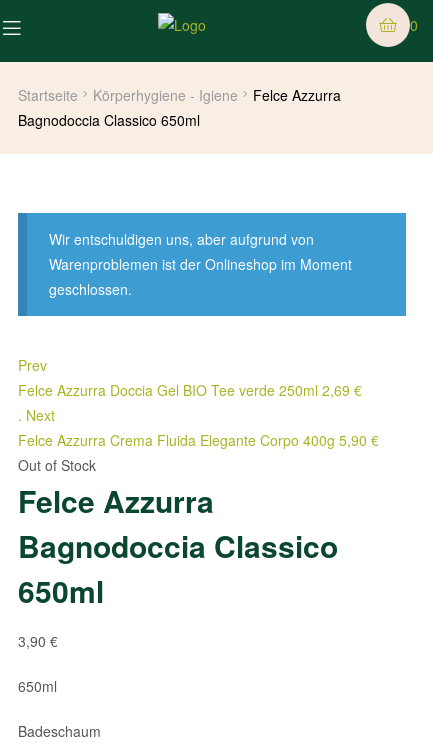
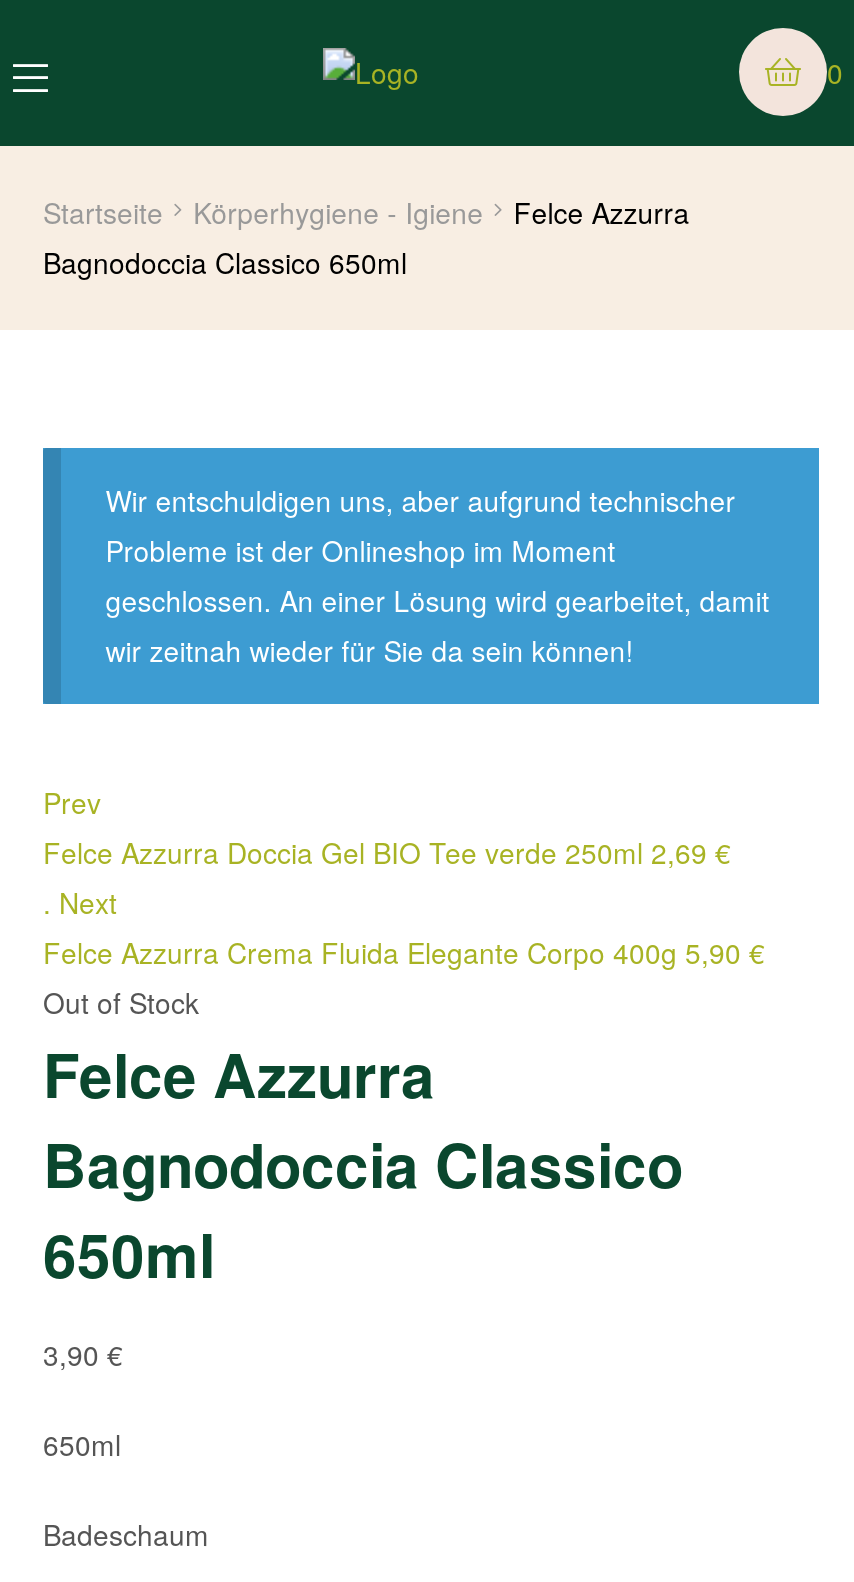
[49,229,352,299] Wir entschuldigen uns, aber aufgrund von | Warenproblemen ist der Onlineshop im Moment | geschlossen. -> [106,481,770,671] Wir entschuldigen uns, aber aufgrund technischer | Probleme ist der Onlineshop im Moment | geschlossen. An einer Lösung wird gearbeitet, damit | wir zeitnah wieder für Sie da sein können!

